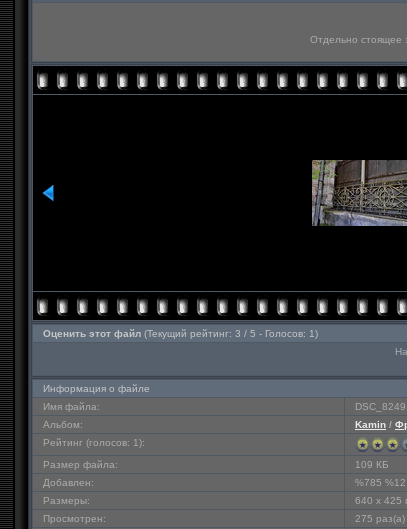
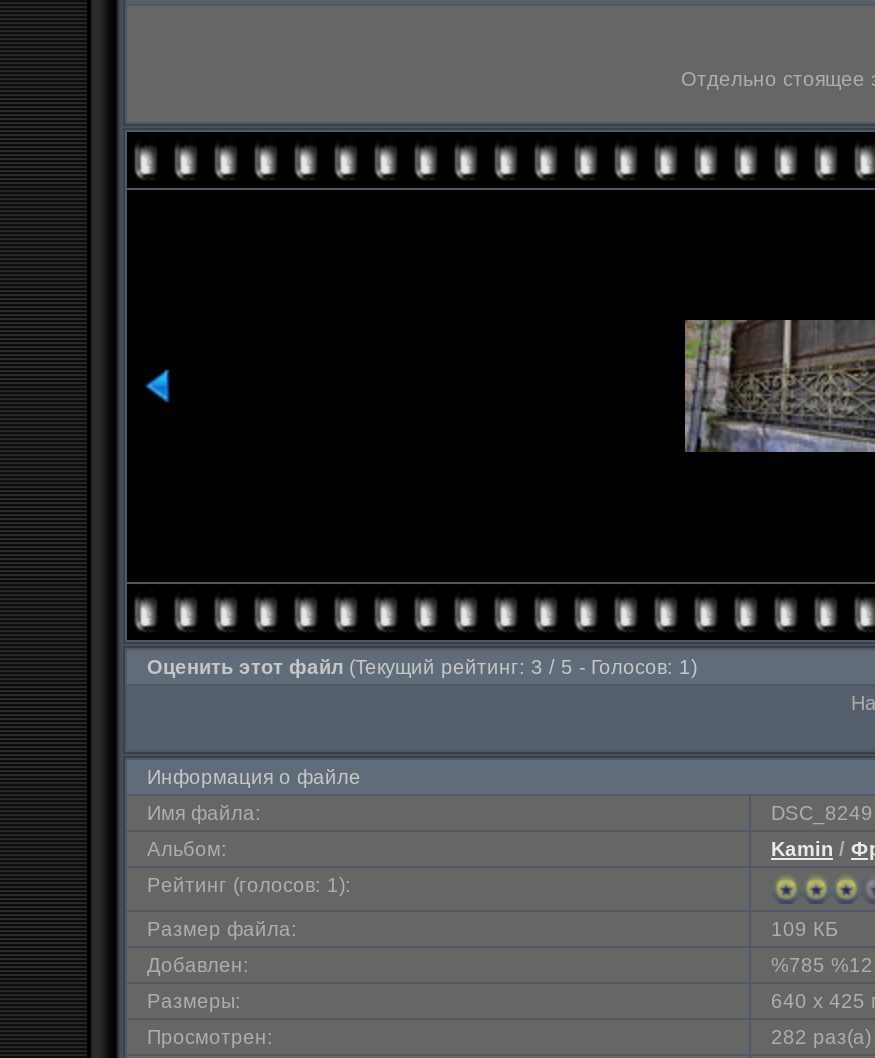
[355,513,405,524] 275 раз(а) -> [771,1026,871,1048] 282 раз(а)

